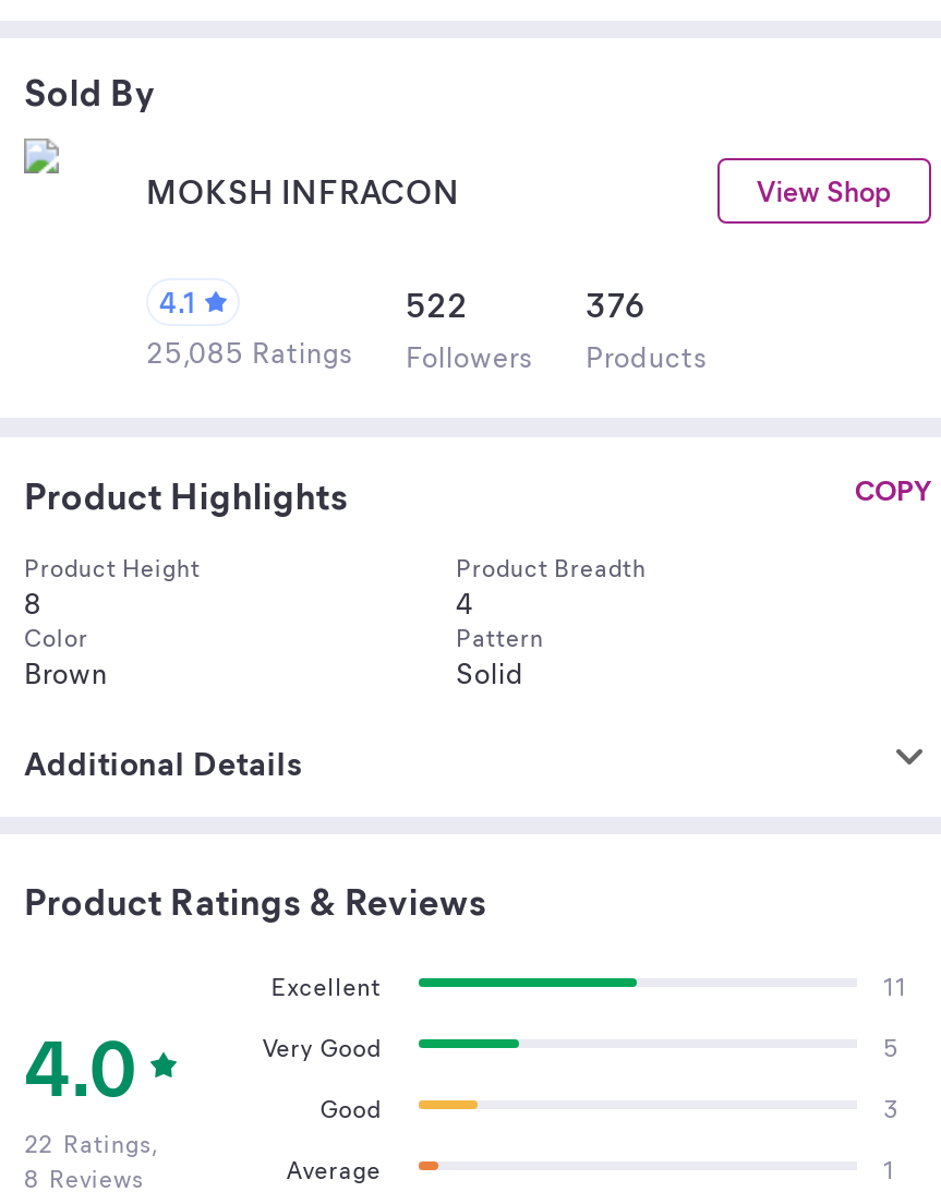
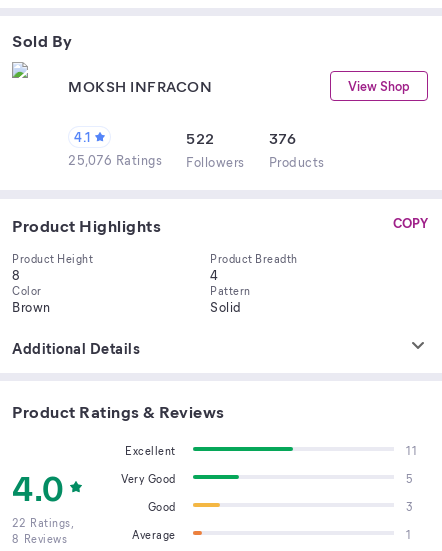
[146,333,708,374] 25,085 Ratings Followers Products -> [68,151,324,170] 25,076 Ratings Followers Products

